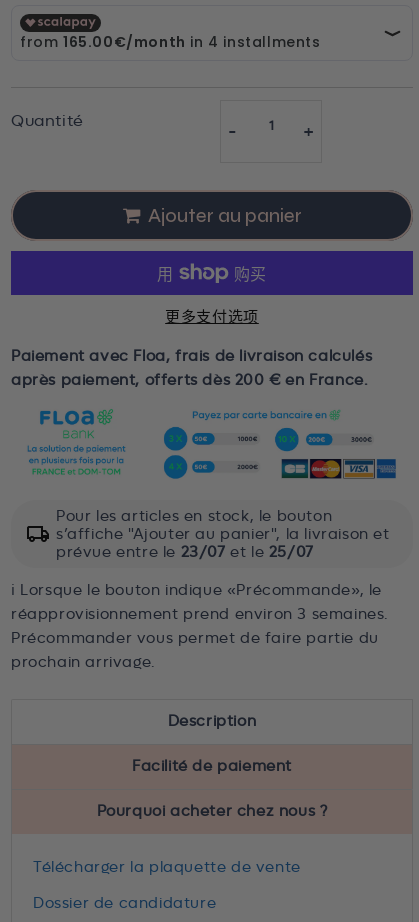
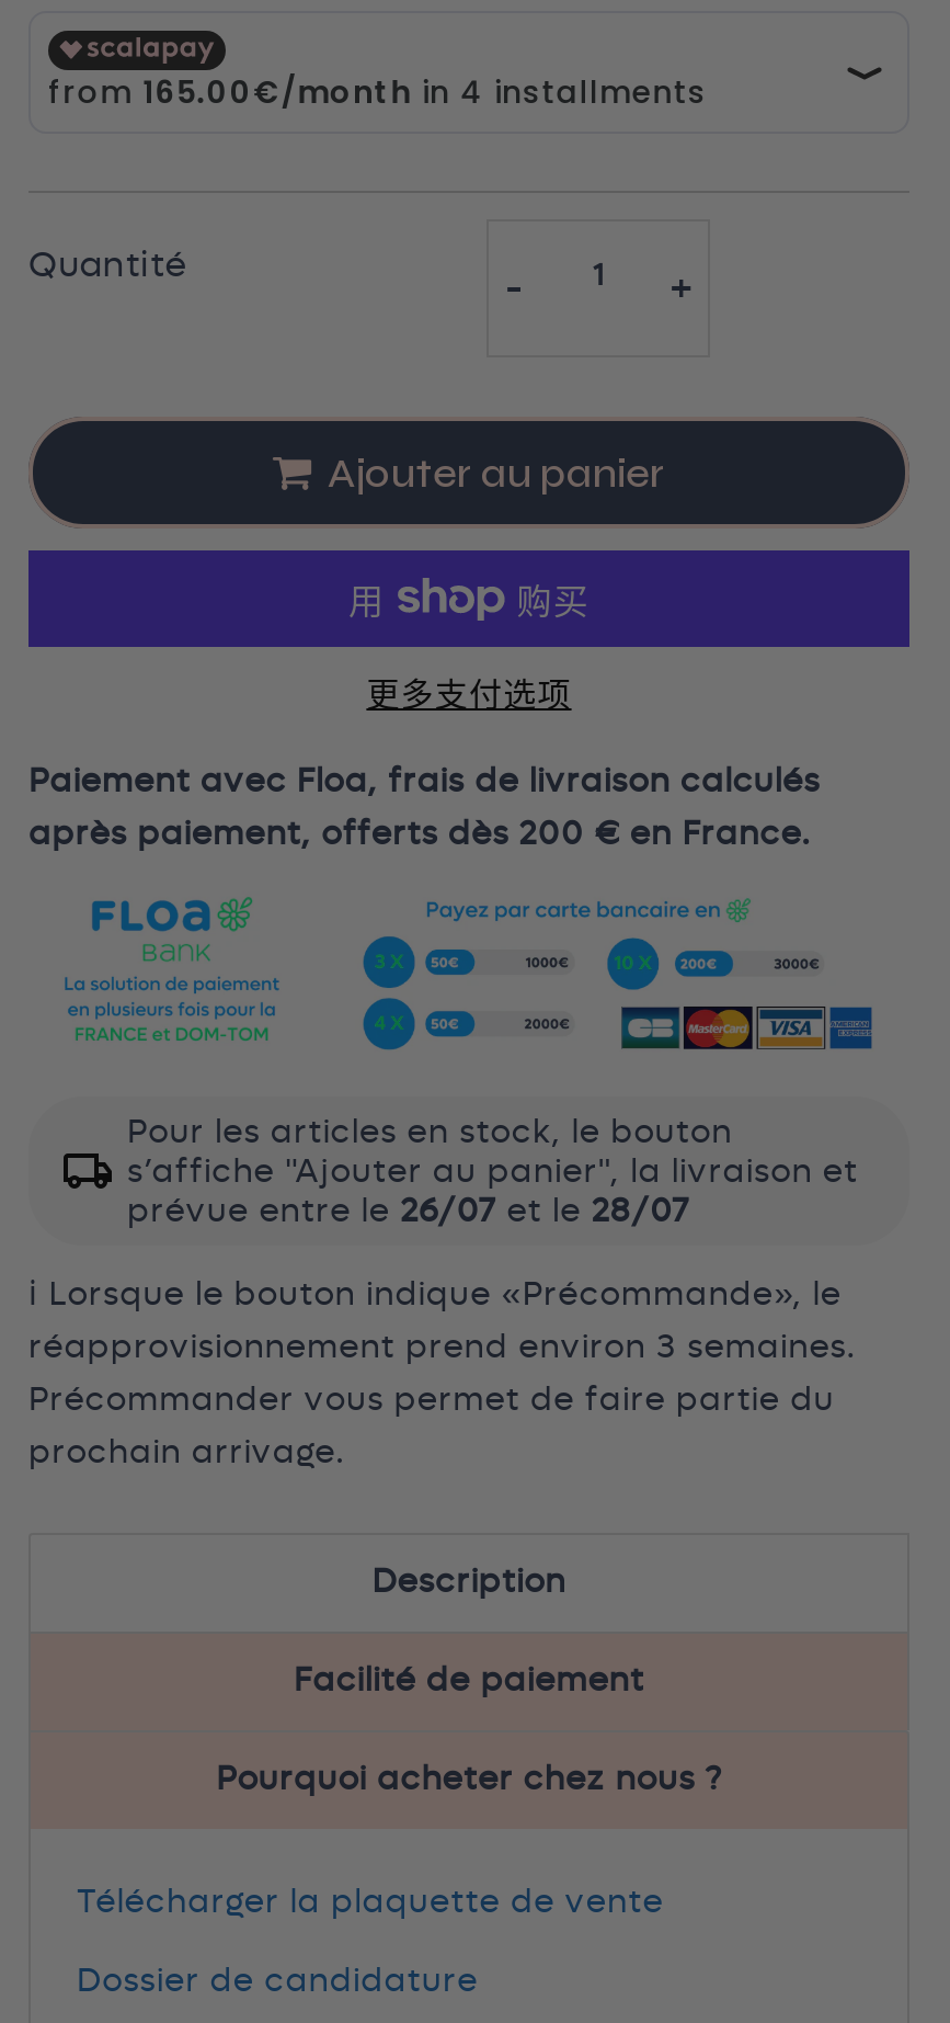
[56,543,314,561] prévue entre le 23/07 et le 25/07 -> [127,1190,690,1229] prévue entre le 26/07 et le 28/07

